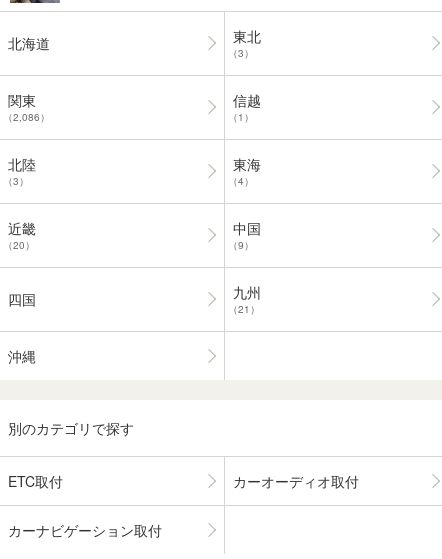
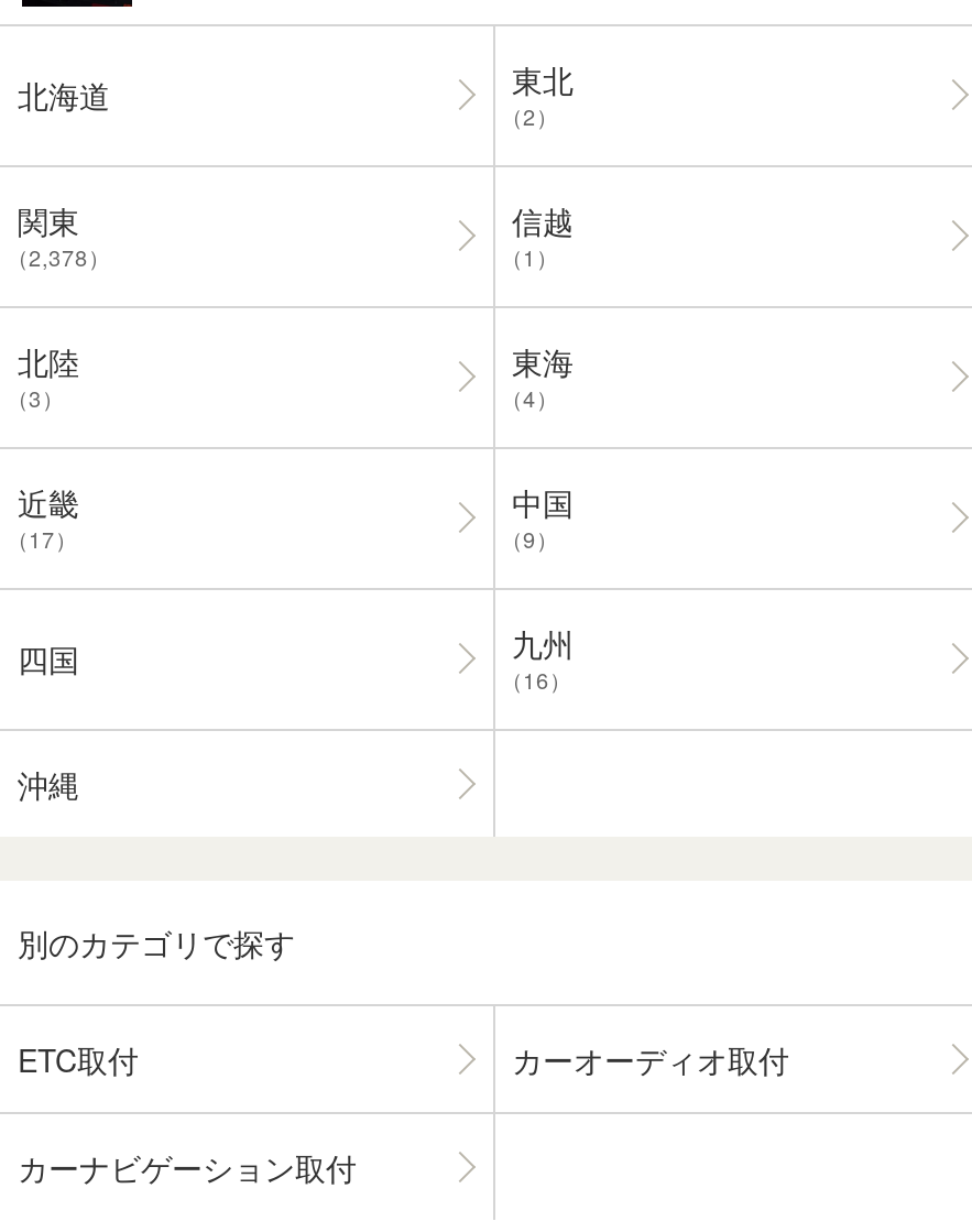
[227,46,253,60] （3） -> [501,100,558,131] （2）
[3,110,50,124] （2,086） -> [7,241,110,272] （2,378）
[3,238,35,252] （20） -> [7,523,77,554] （17）
[227,302,259,316] （21） -> [501,664,571,695] （16）

